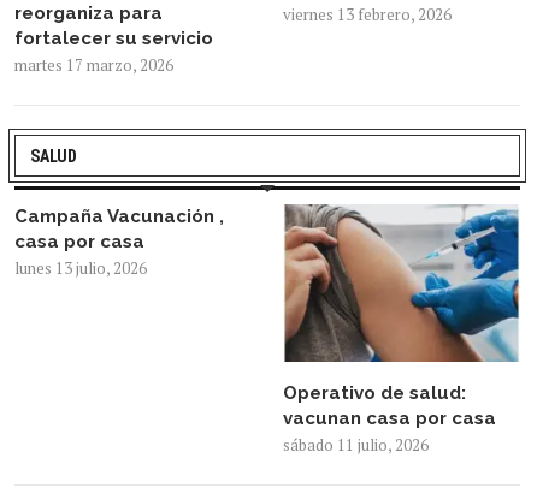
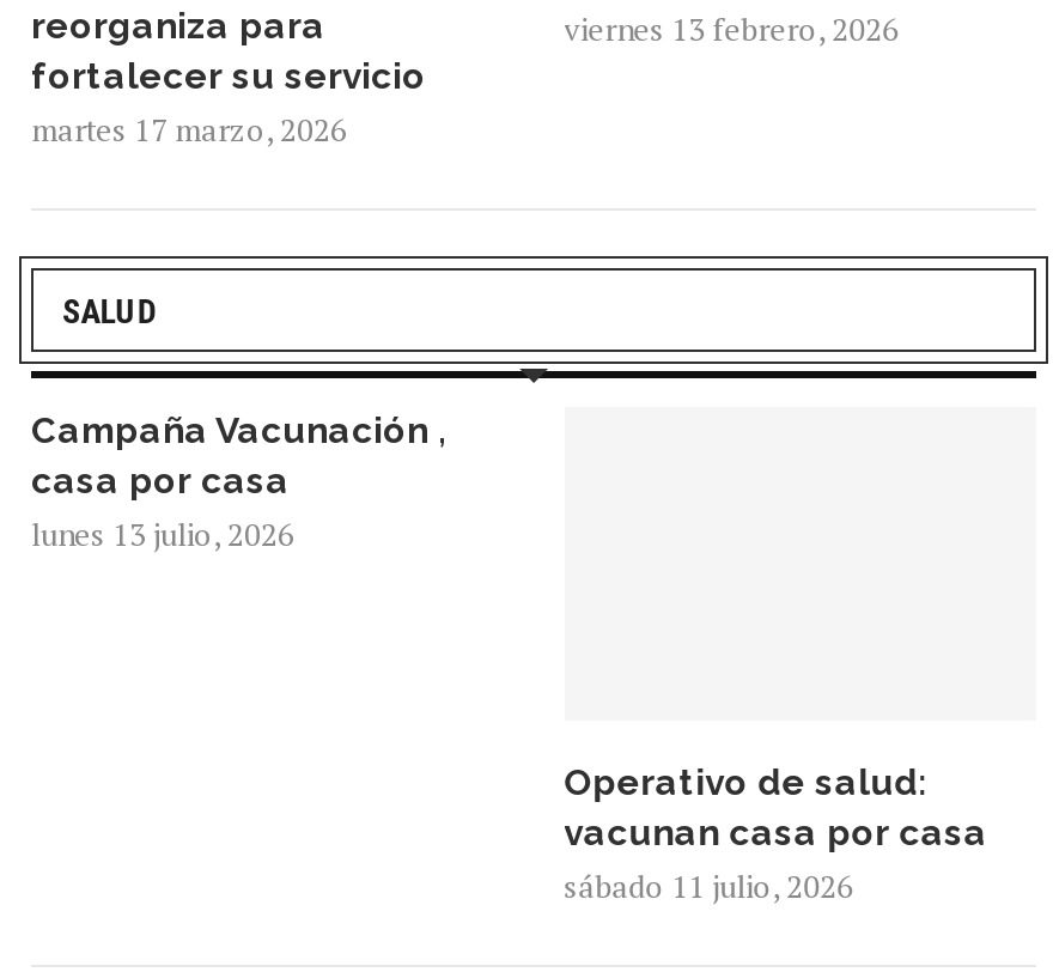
[283,203,520,363] [image] -> none

